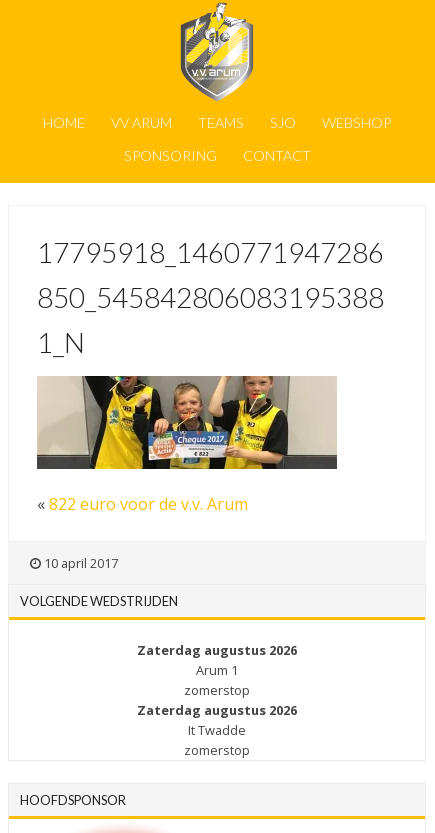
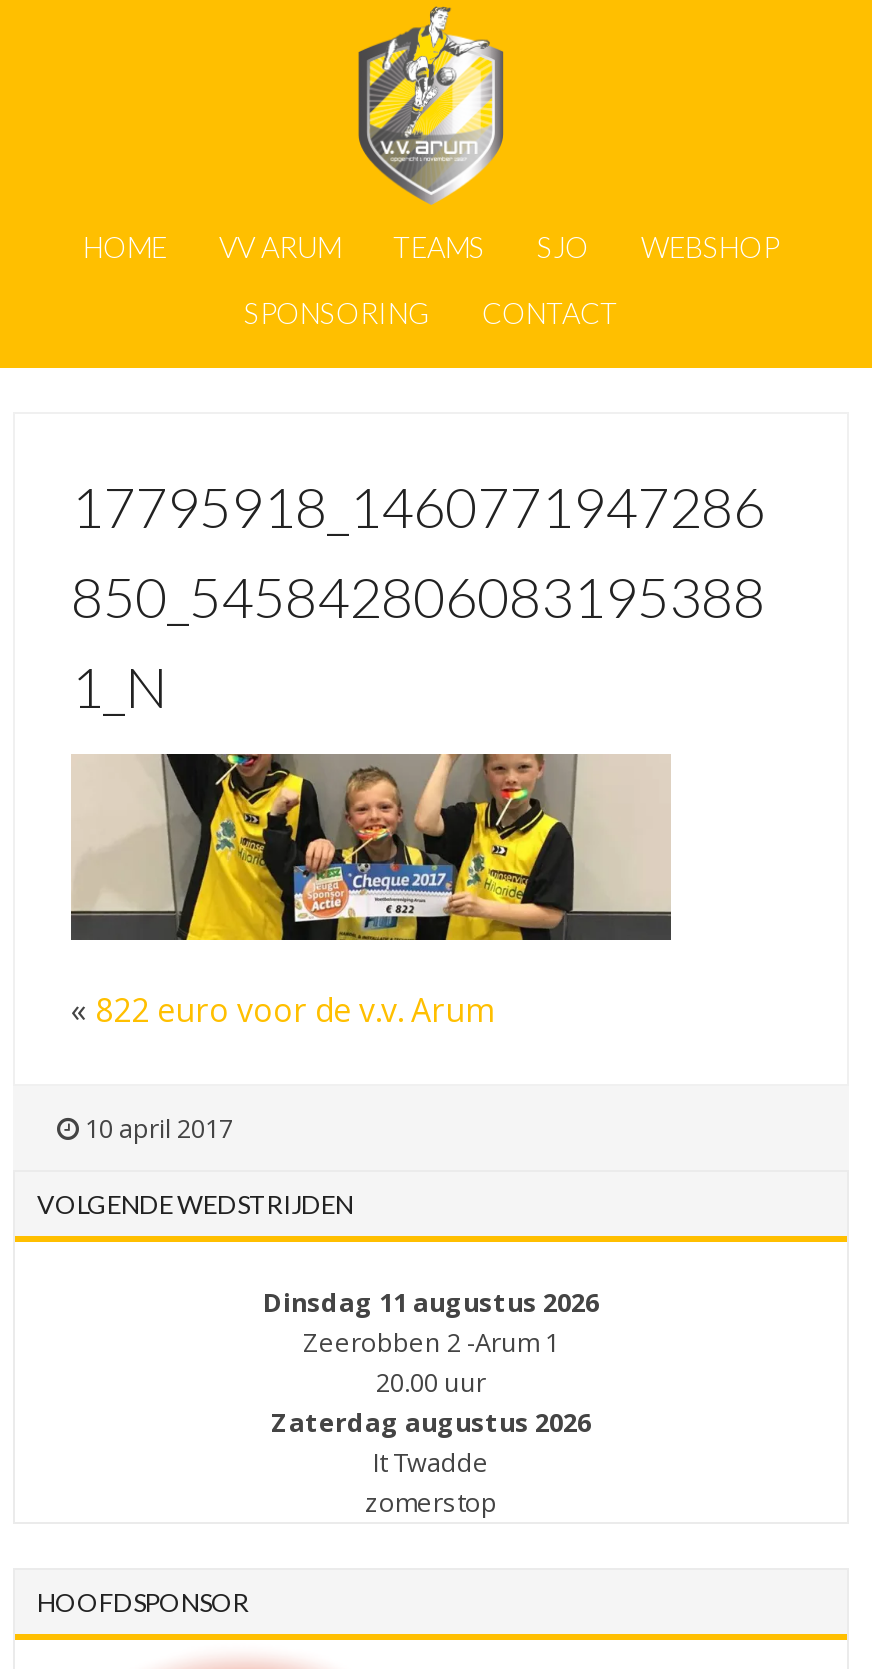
[137,641,297,699] Zaterdag augustus 2026 | Arum 1 | zomerstop -> [263,1285,599,1401] Dinsdag 11 augustus 2026 | Zeerobben 2 -Arum 1 | 20.00 uur

